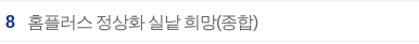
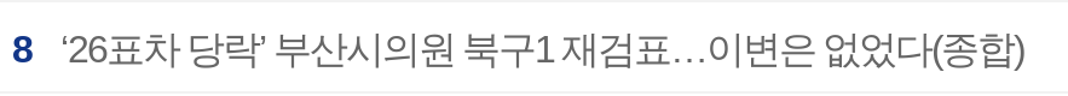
[27,13,257,31] 홈플러스 정상화 실낱 희망(종합) -> [60,29,1023,70] ‘26표차 당락’ 부산시의원 북구1 재검표…이변은 없었다(종합)

